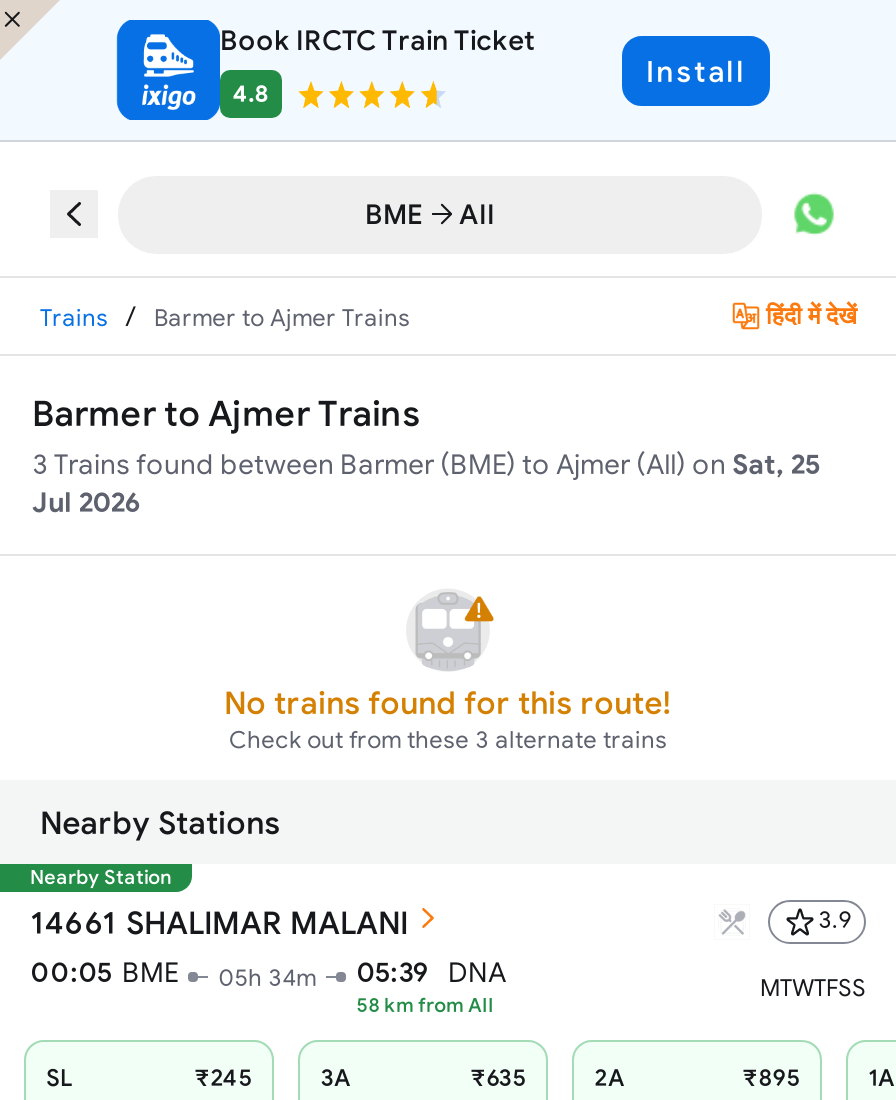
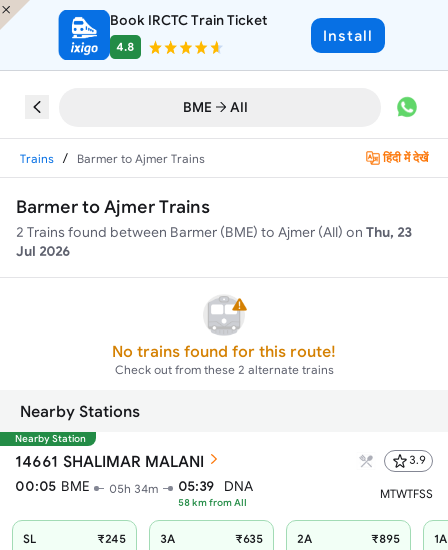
[32,448,822,480] 3 Trains found between Barmer (BME) to Ajmer (AII) on Sat, 25 -> [16,224,413,240] 2 Trains found between Barmer (BME) to Ajmer (AII) on Thu, 23
[229,727,667,753] Check out from these 3 alternate trains -> [114,363,333,376] Check out from these 2 alternate trains

